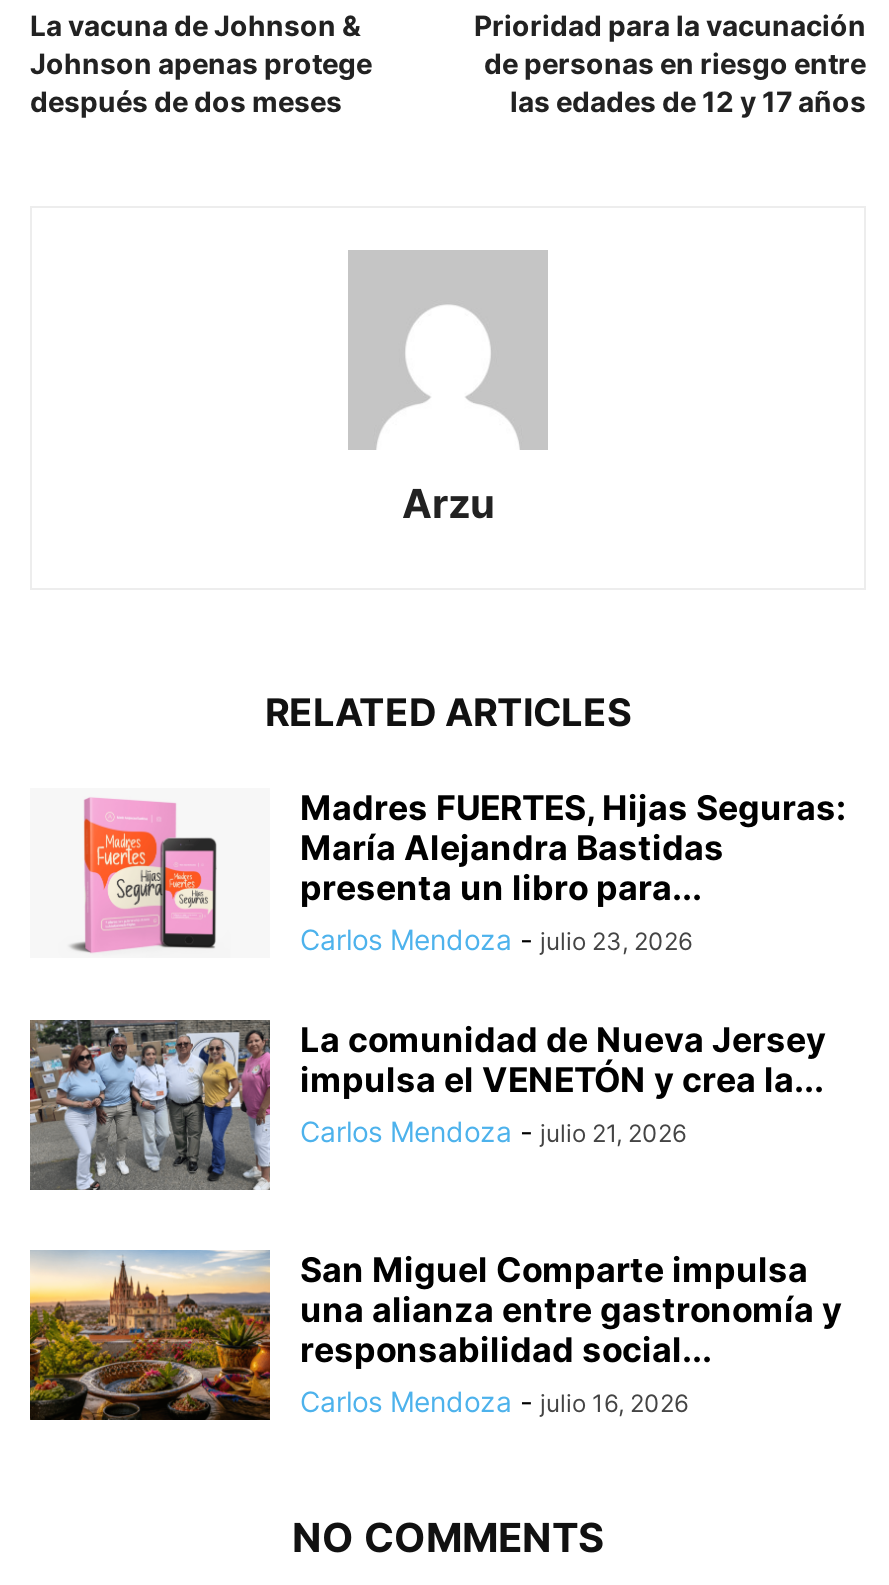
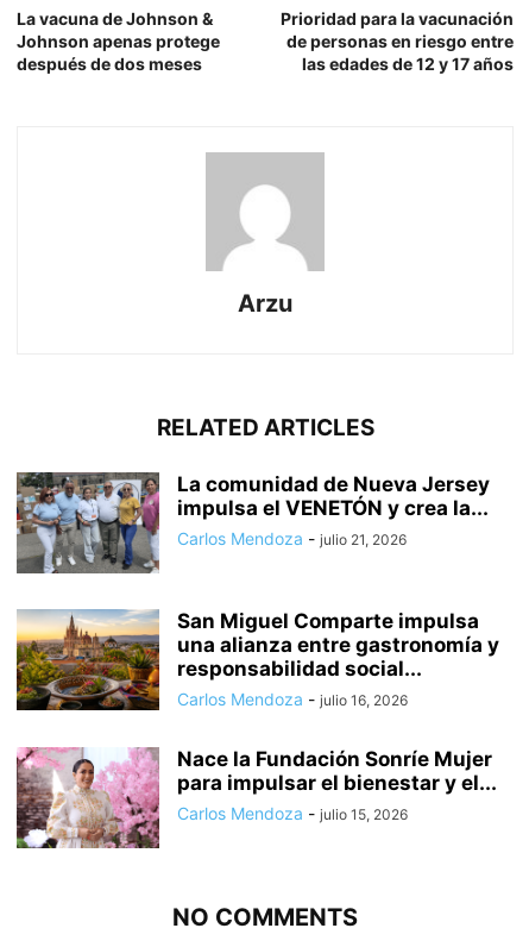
[70,796,218,954] [image] -> none
[300,789,846,957] Madres FUERTES, Hijas Seguras: | María Alejandra Bastidas | presenta un libro para... | Carlos Mendoza - julio 23, 2026 -> none
moved [26,1016,842,1419] -> [14,470,499,710]: [image] | La comunidad de Nueva Jersey | impulsa el VENETÓN y crea la... | Carlos Mendoza - julio 21, 2026 | San Miguel Comparte impulsa | una alianza entre gastronomía y | responsabilidad social... | Carlos Mendoza - julio 16, 2026
none -> [15,747,497,849] [image] | Nace la Fundación Sonríe Mujer | para impulsar el bienestar y el... | Carlos Mendoza - julio 15, 2026

